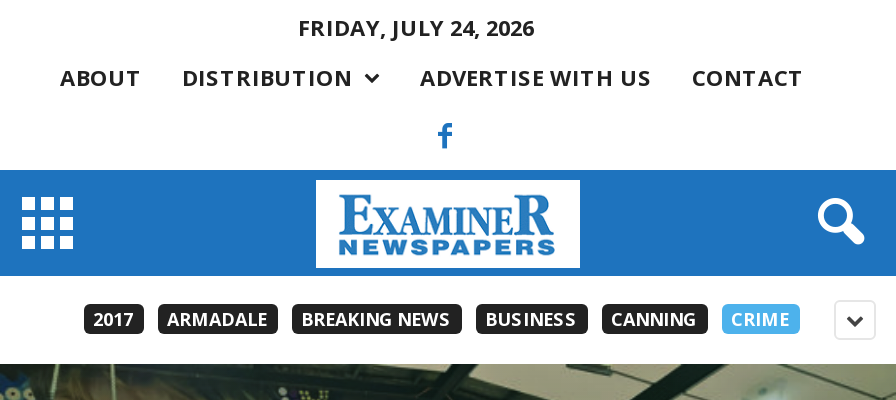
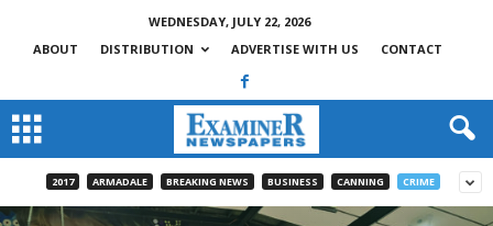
[298,12,534,42] FRIDAY, JULY 24, 2026 -> [148,13,310,30] WEDNESDAY, JULY 22, 2026

